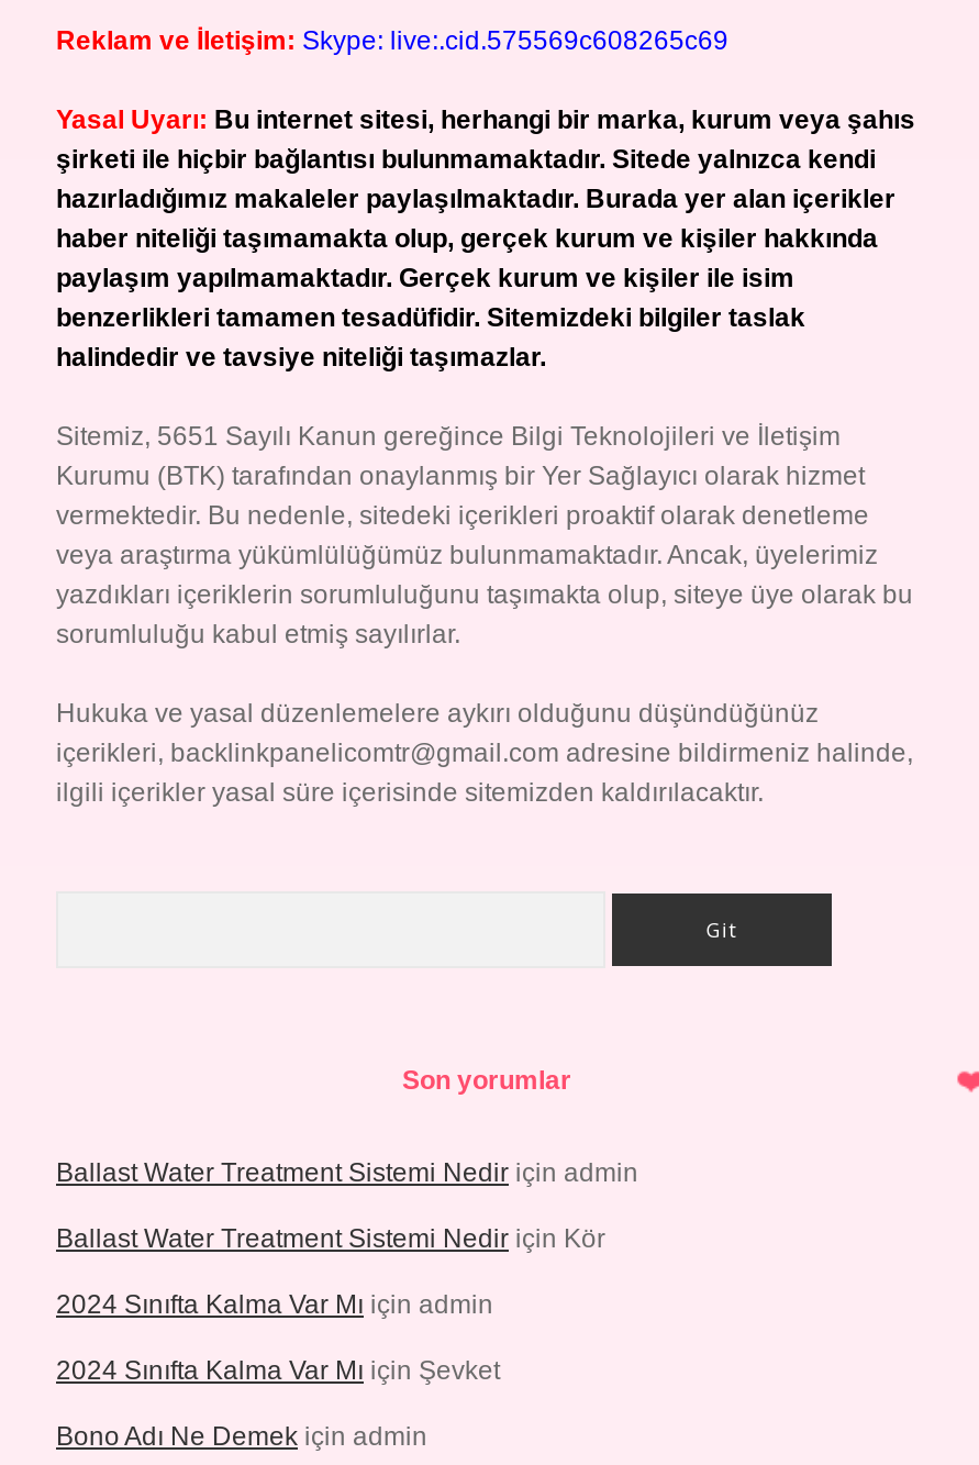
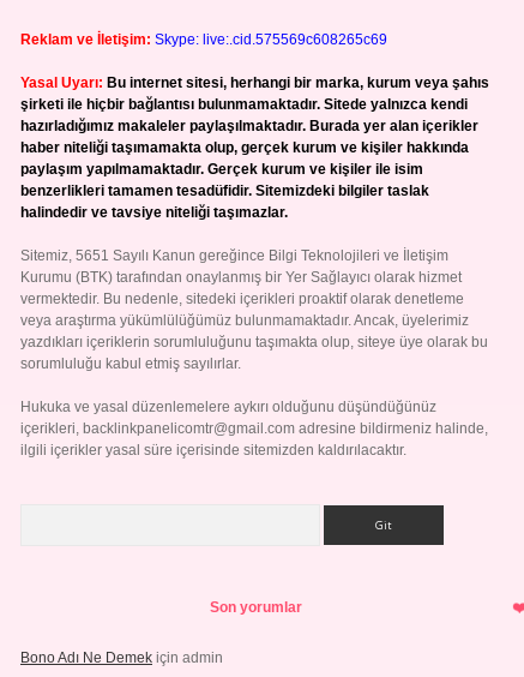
[56,1157,638,1386] Ballast Water Treatment Sistemi Nedir için admin | Ballast Water Treatment Sistemi Nedir için Kör | 2024 Sınıfta Kalma Var Mı için admin | 2024 Sınıfta Kalma Var Mı için Şevket -> none

